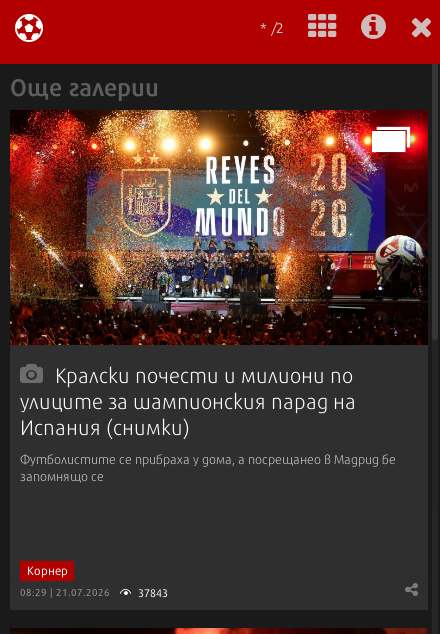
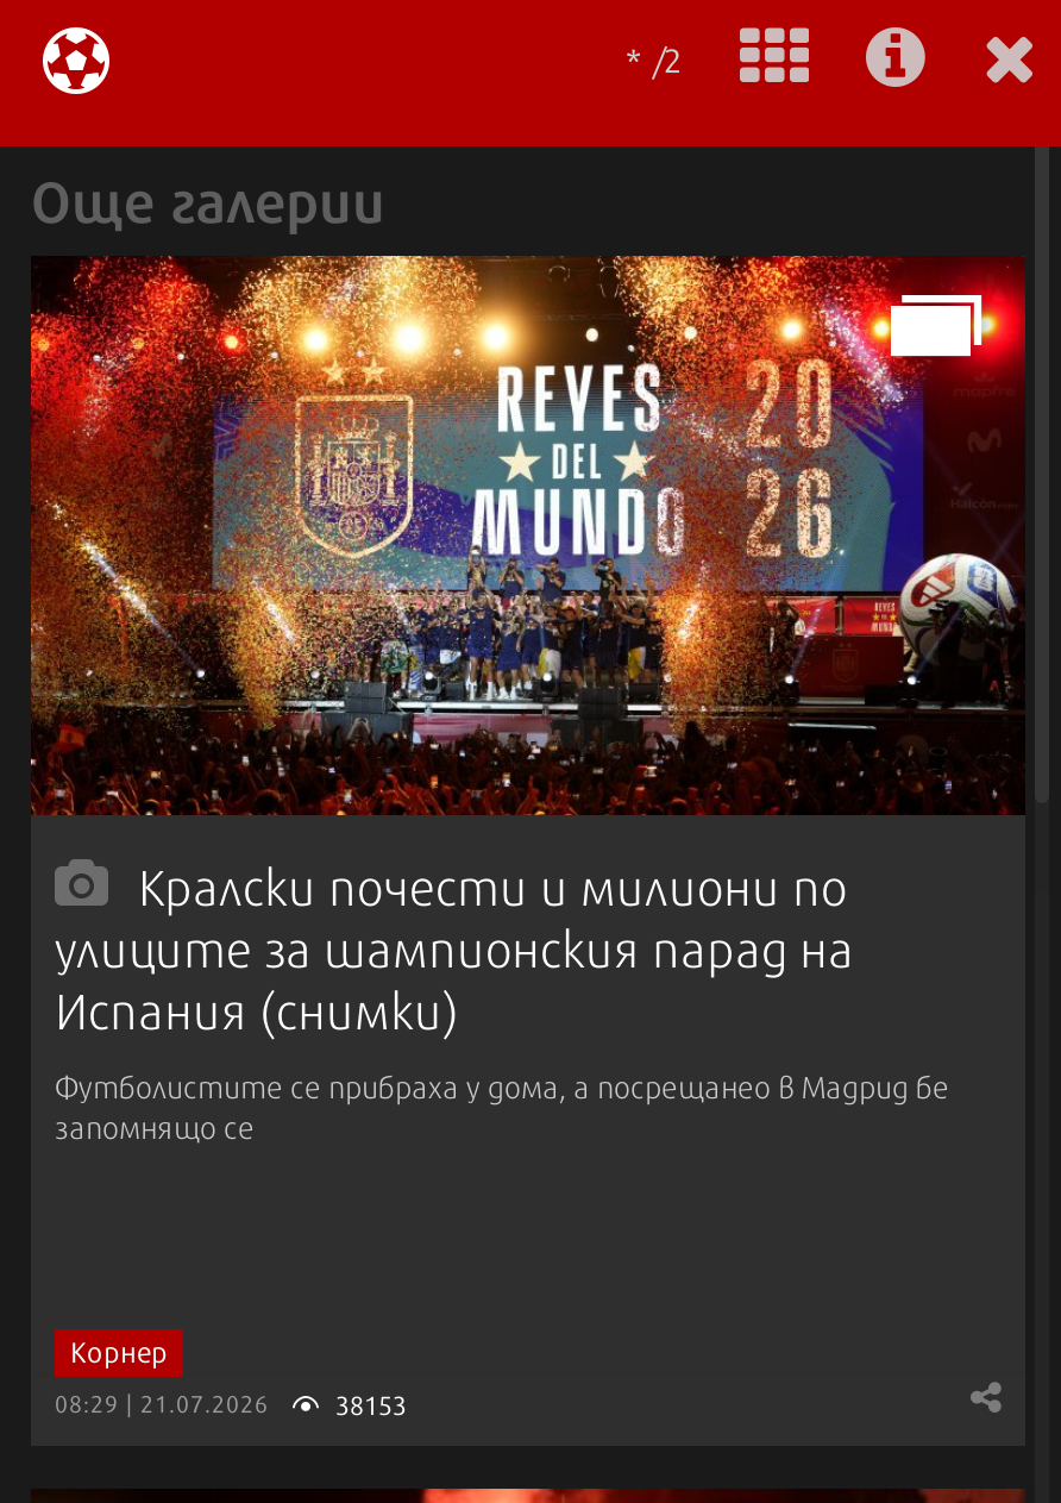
[135,584,168,600] 37843 -> [328,1384,407,1422] 38153

